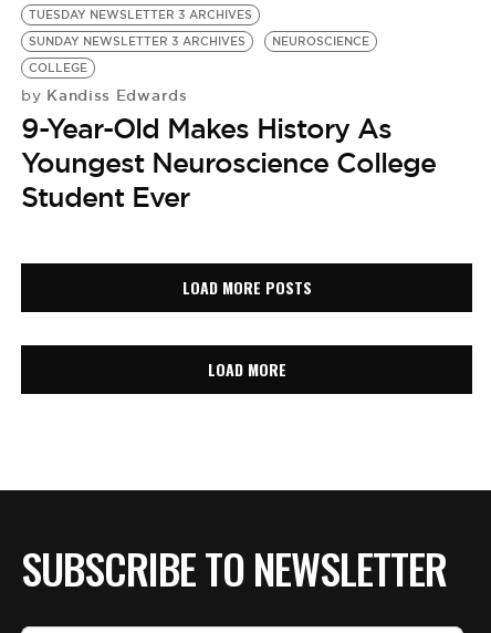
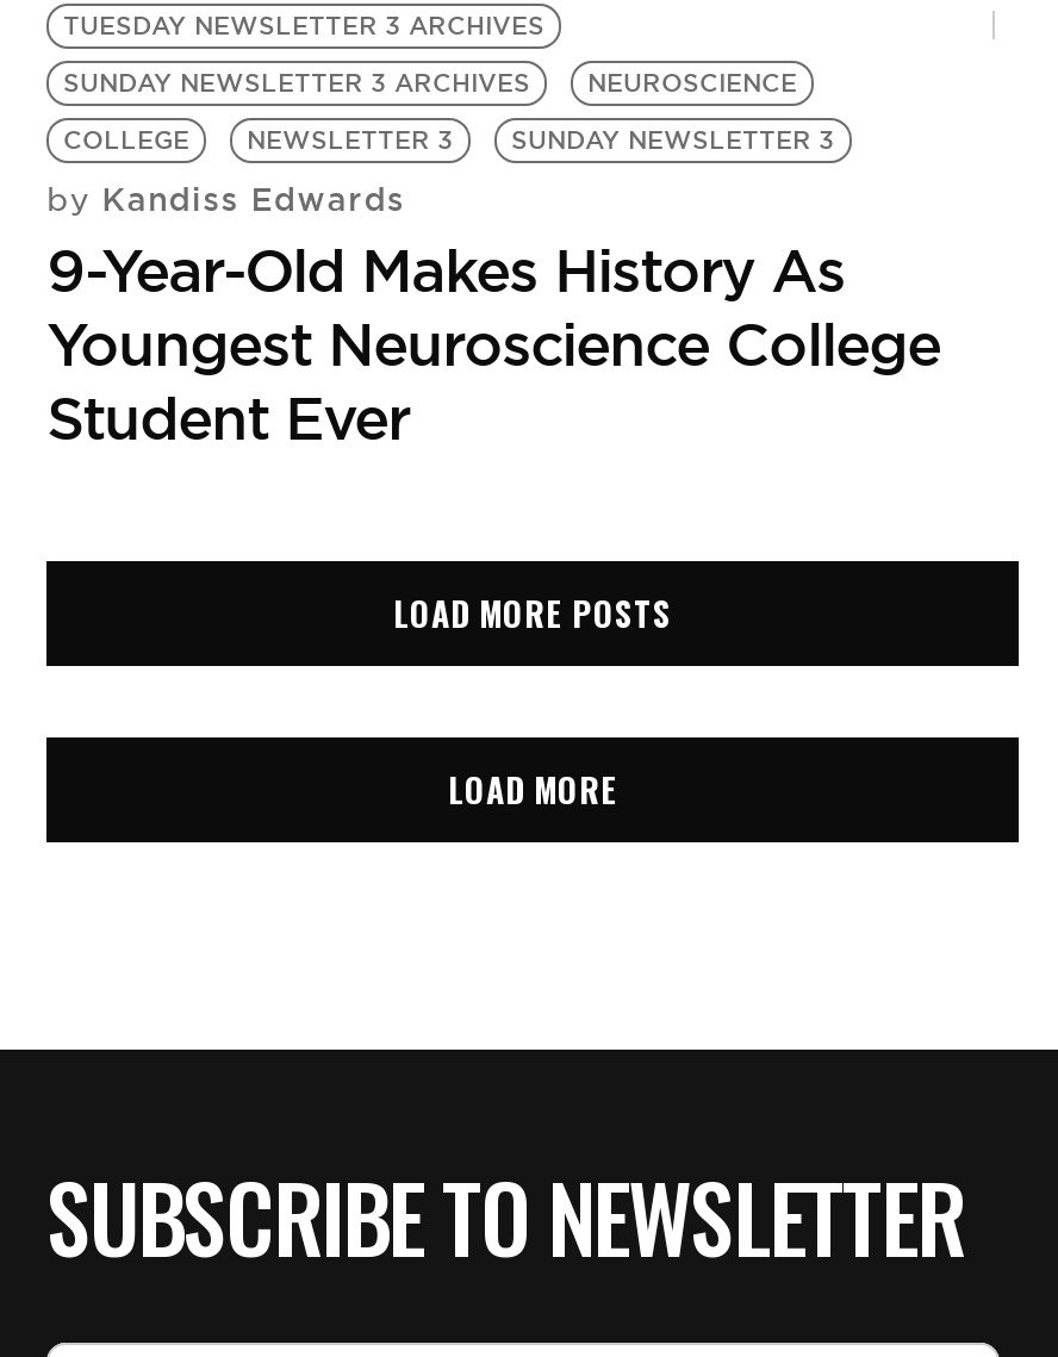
none -> [247,124,835,155] NEWSLETTER 3 | SUNDAY NEWSLETTER 3

